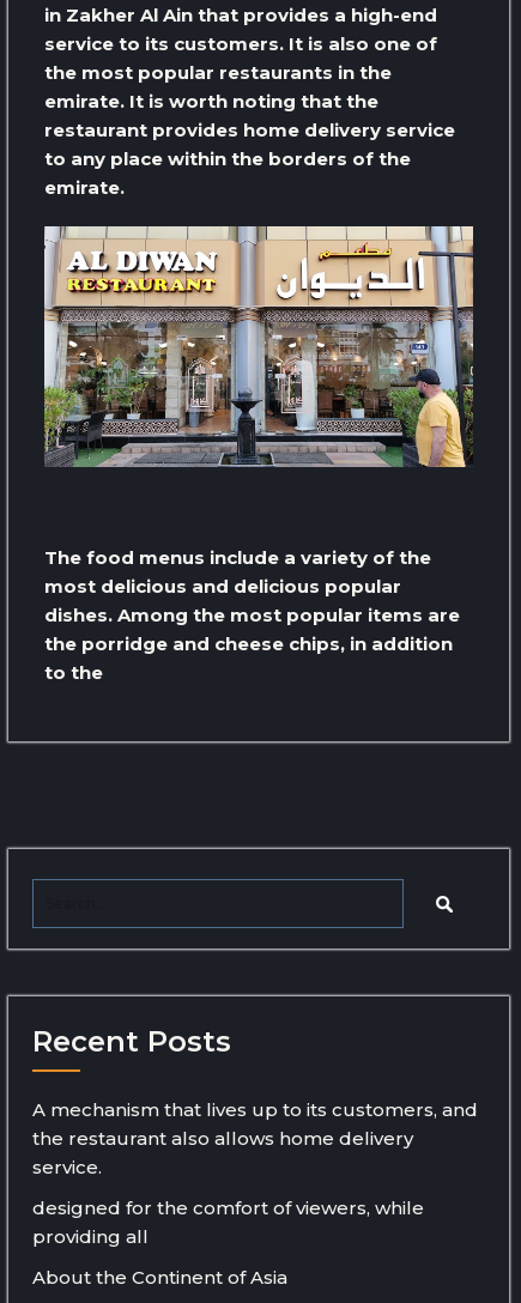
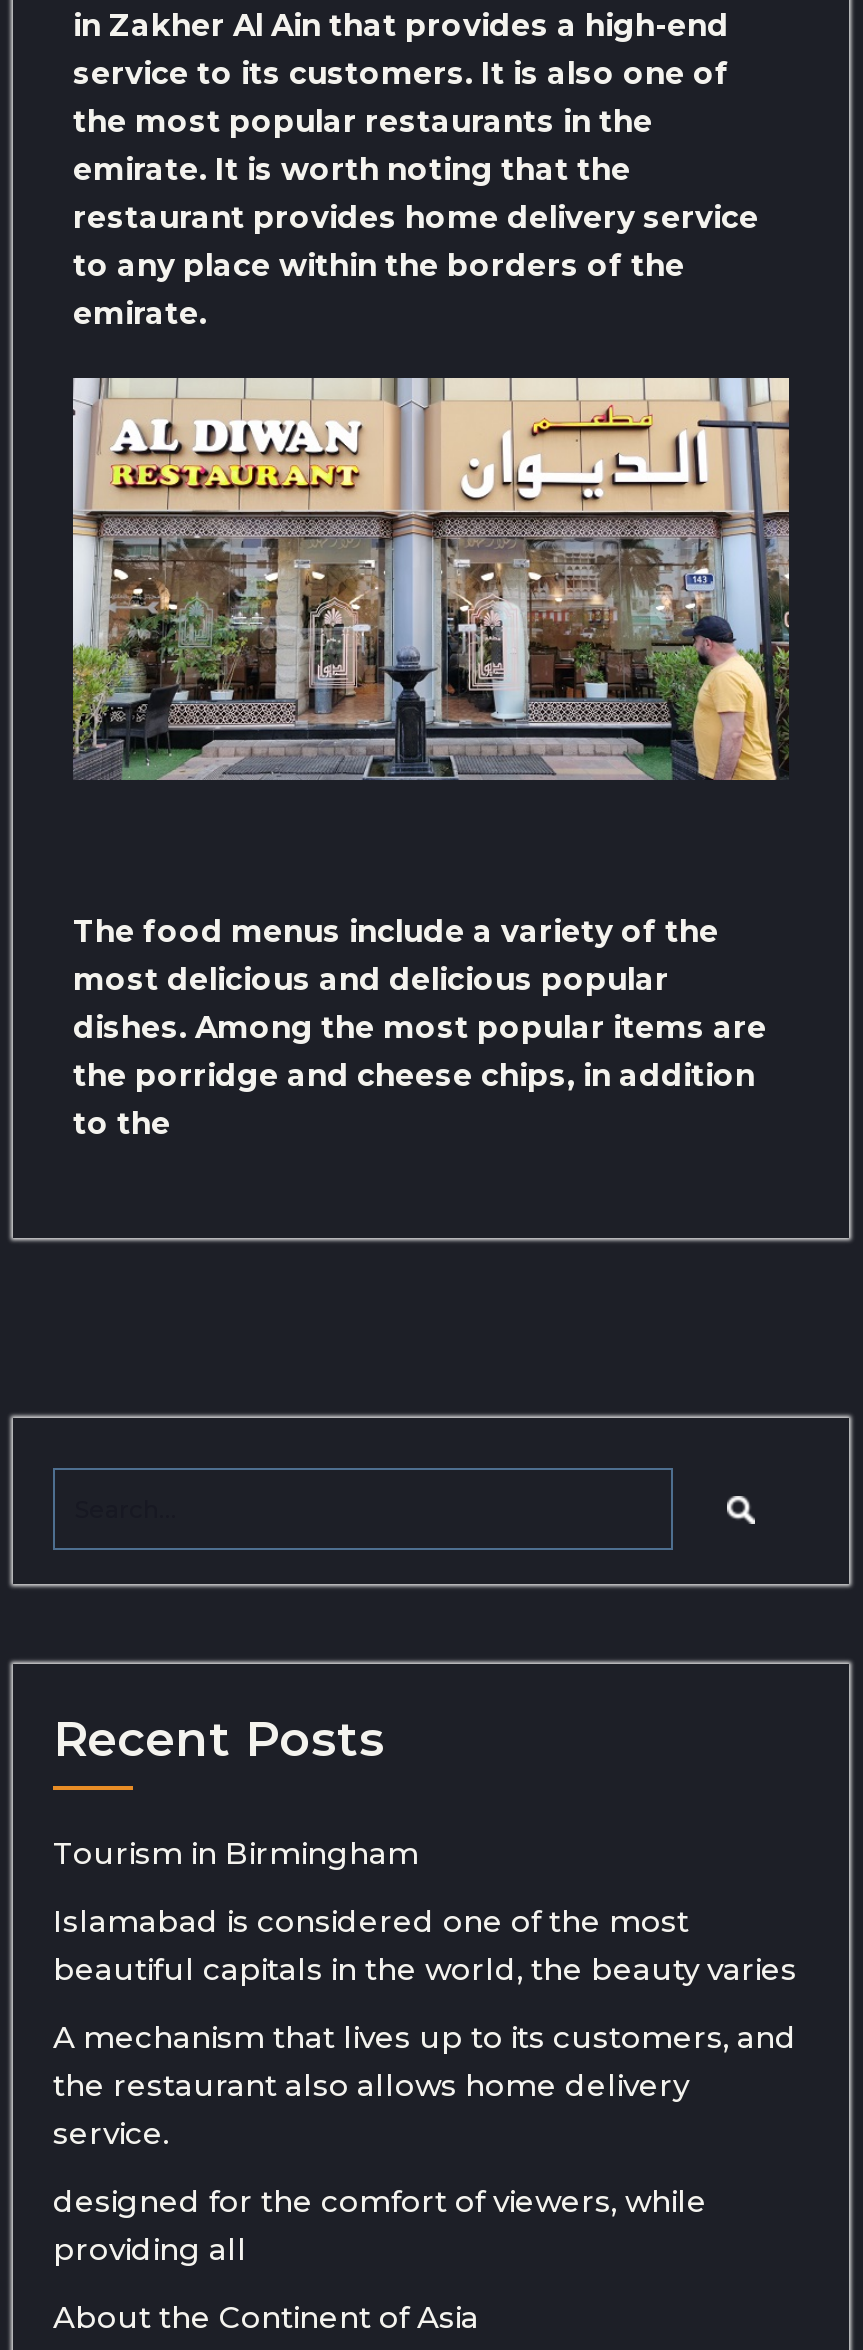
none -> [53,1834,797,1988] Tourism in Birmingham | Islamabad is considered one of the most | beautiful capitals in the world, the beauty varies

